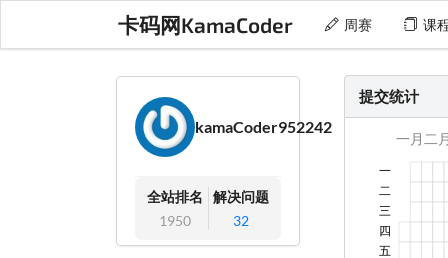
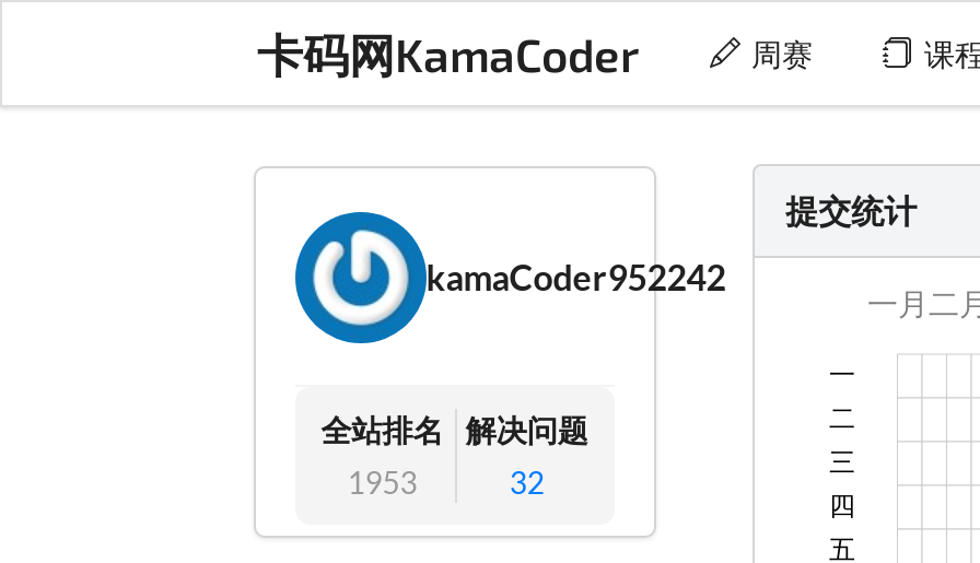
[159,212,191,229] 1950 -> [347,464,417,501] 1953

